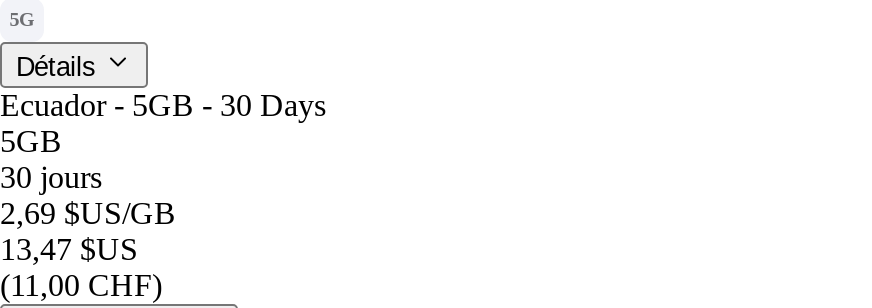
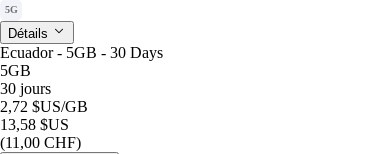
[0,195,176,229] 2,69 $US/GB -> [0,98,88,115] 2,72 $US/GB
[0,231,138,265] 13,47 $US -> [0,116,69,133] 13,58 $US

